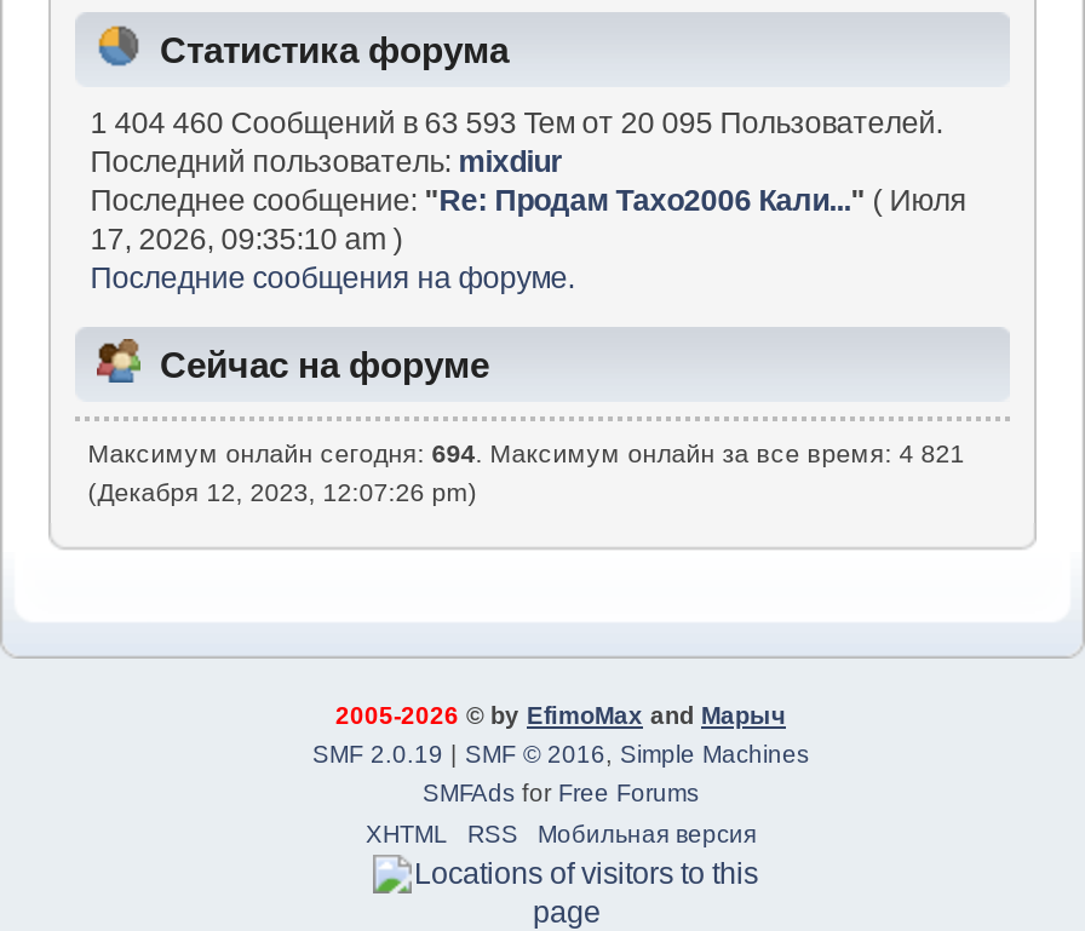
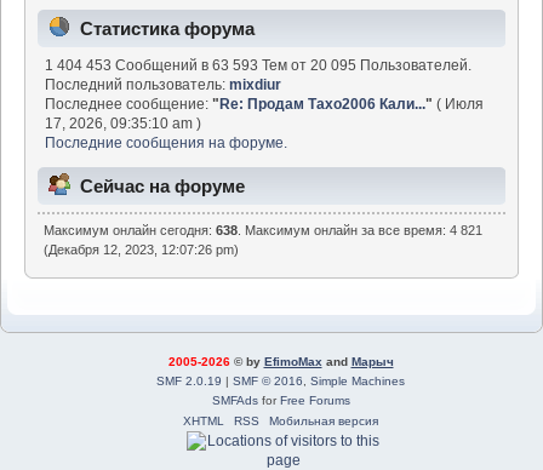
[90,106,943,140] 1 404 460 Сообщений в 63 593 Тем от 20 095 Пользователей. -> [45,57,472,74] 1 404 453 Сообщений в 63 593 Тем от 20 095 Пользователей.
[88,438,965,467] Максимум онлайн сегодня: 694. Максимум онлайн за все время: 4 821 -> [44,223,483,237] Максимум онлайн сегодня: 638. Максимум онлайн за все время: 4 821

